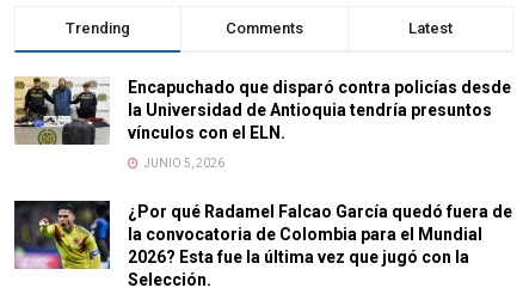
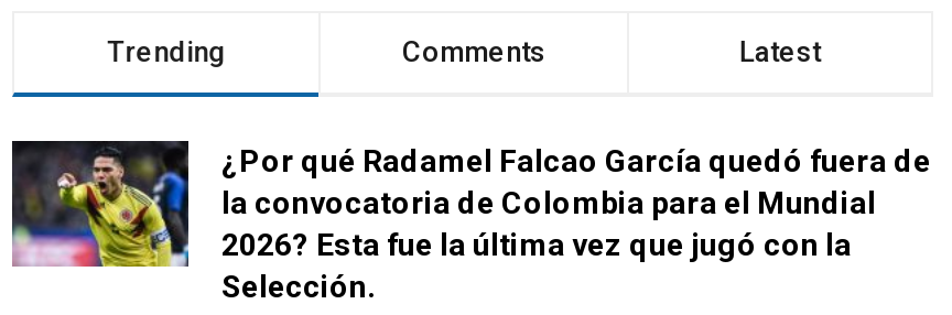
[13,76,511,170] [image] | Encapuchado que disparó contra policías desde | la Universidad de Antioquia tendría presuntos | vínculos con el ELN. | JUNIO 5, 2026 -> none

